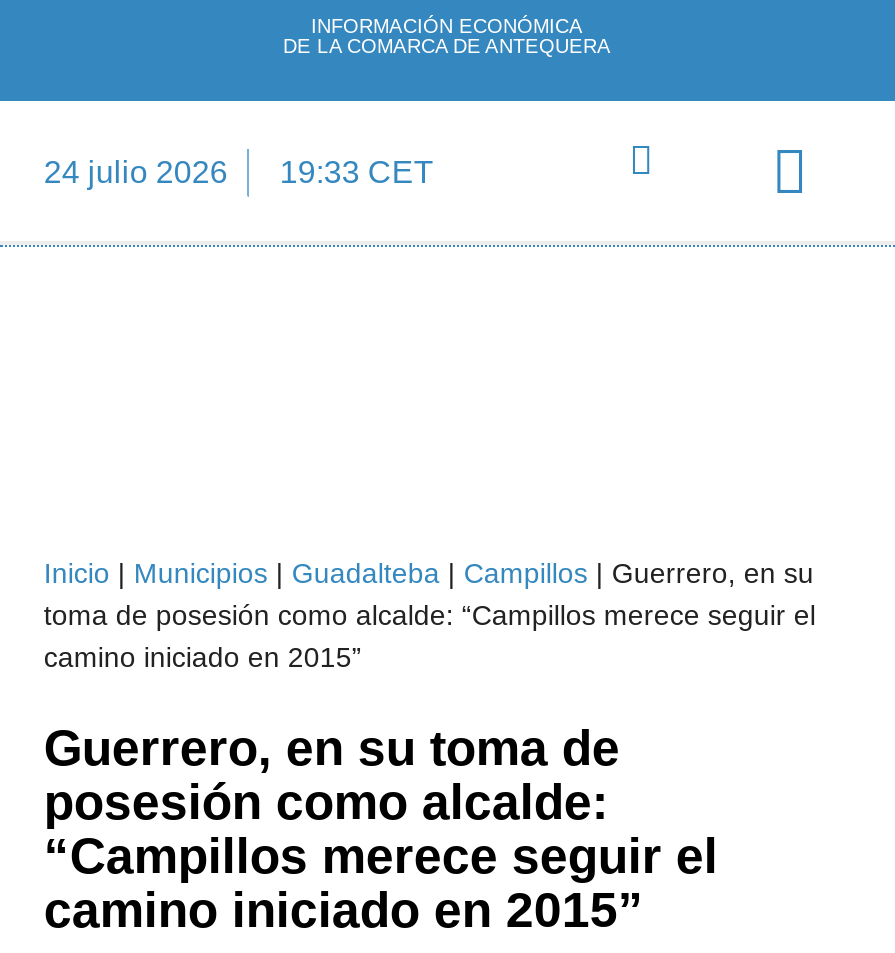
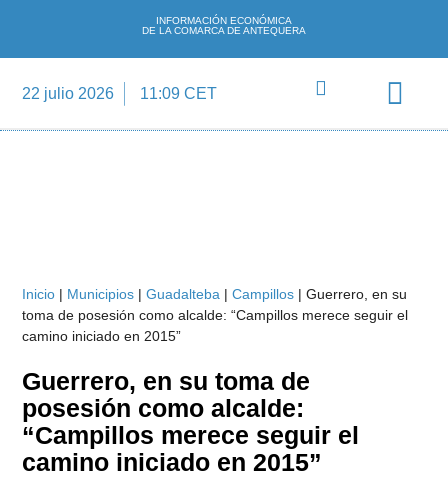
[44,156,228,190] 24 julio 2026 -> [22,85,114,102] 22 julio 2026
[280,156,434,190] 19:33 CET -> [140,85,217,102] 11:09 CET

